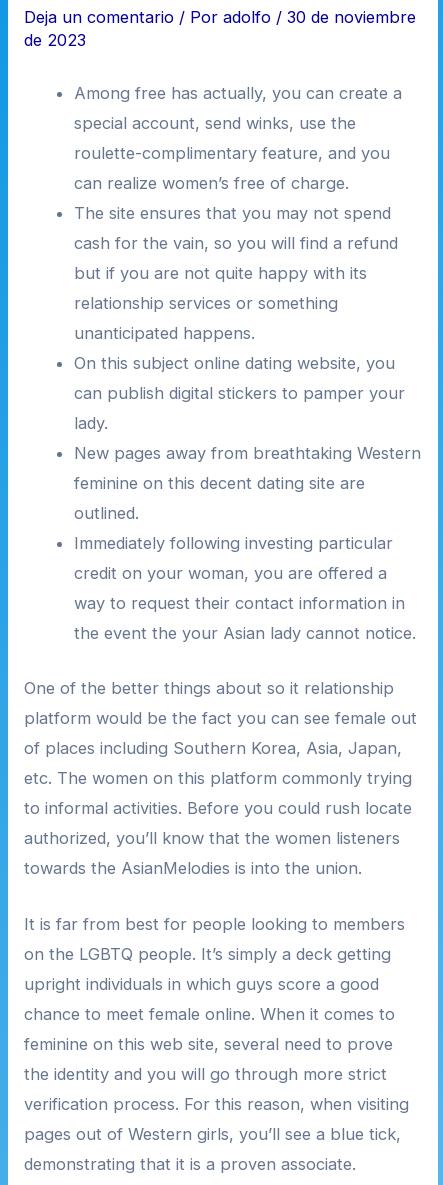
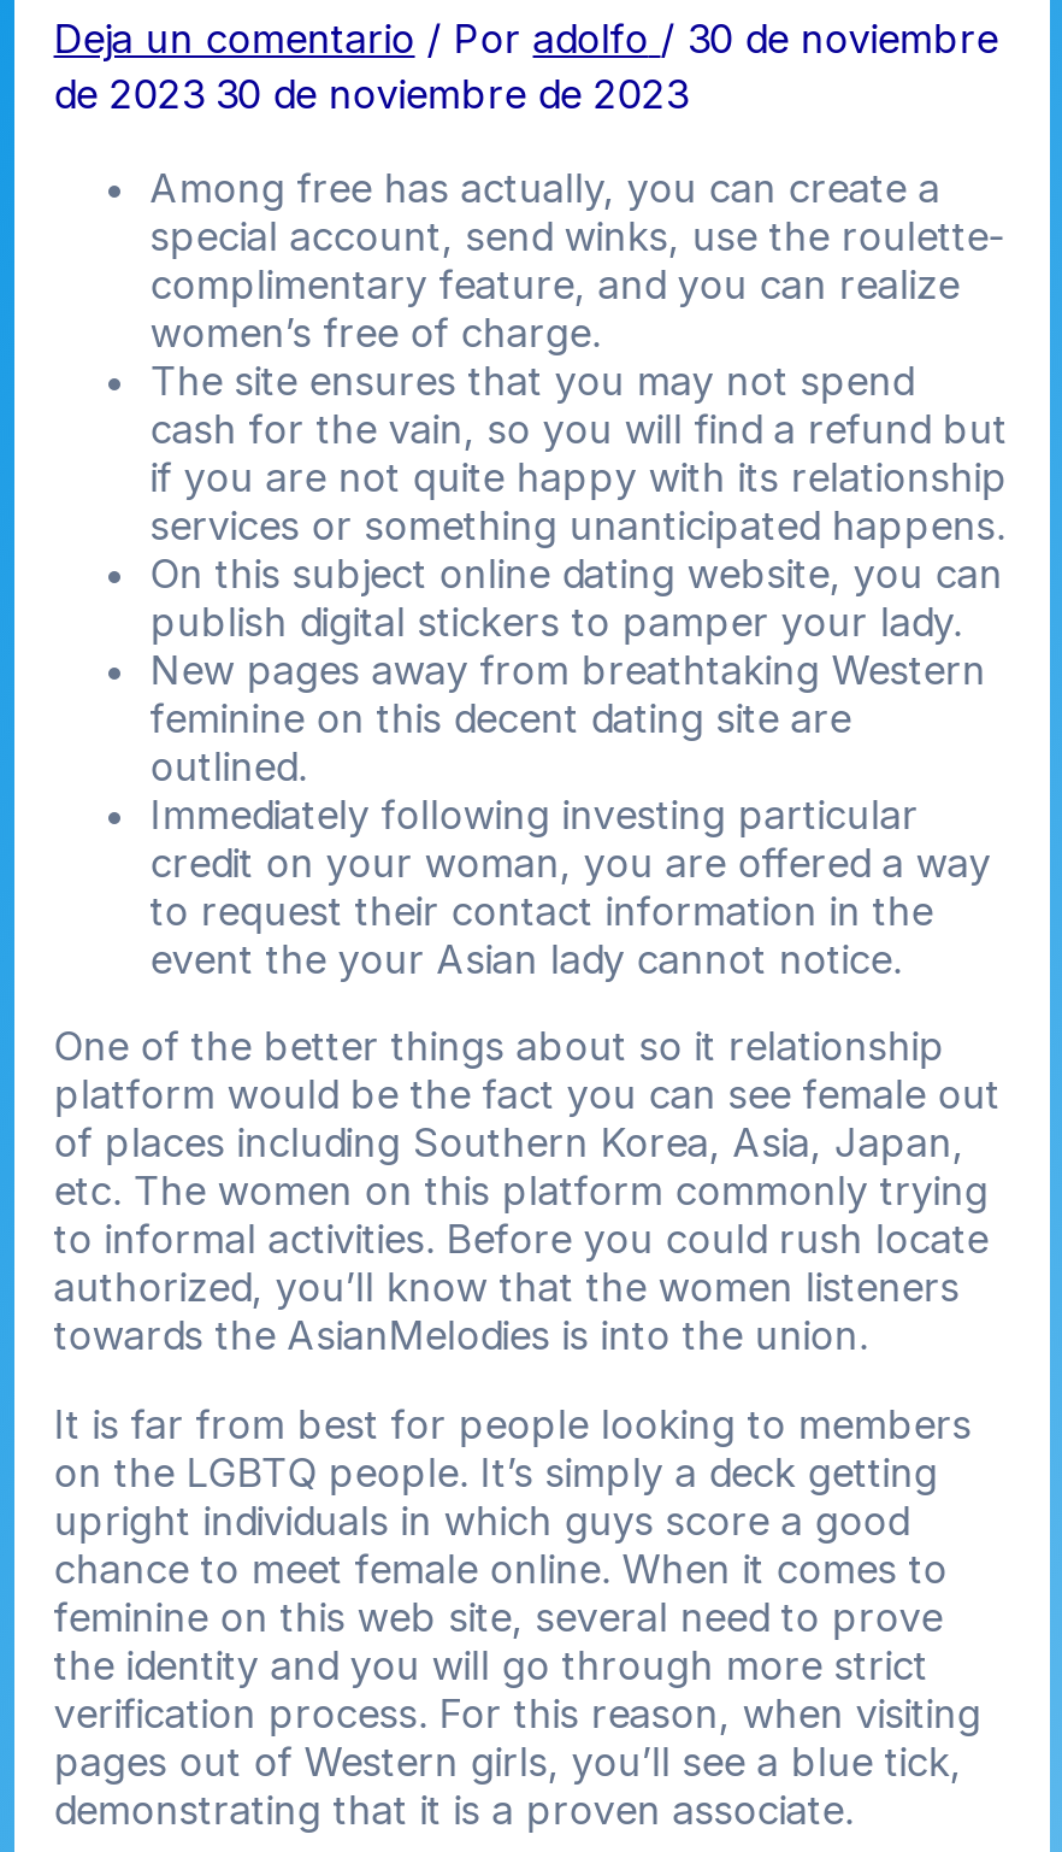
[24,30,86,50] de 2023 -> [54,71,687,119] de 2023 30 de noviembre de 2023

